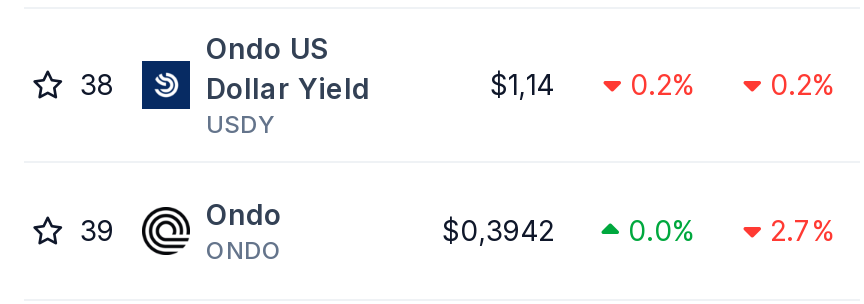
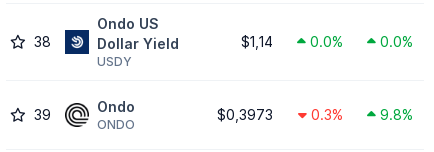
[630,67,694,101] 0.2% -> [310,33,343,50] 0.0%
[770,67,834,101] 0.2% -> [380,33,413,50] 0.0%
[442,213,554,247] $0,3942 -> [217,106,273,123] $0,3973
[628,213,694,247] 0.0% -> [311,106,343,123] 0.3%
[770,213,834,247] 2.7% -> [380,106,413,123] 9.8%

